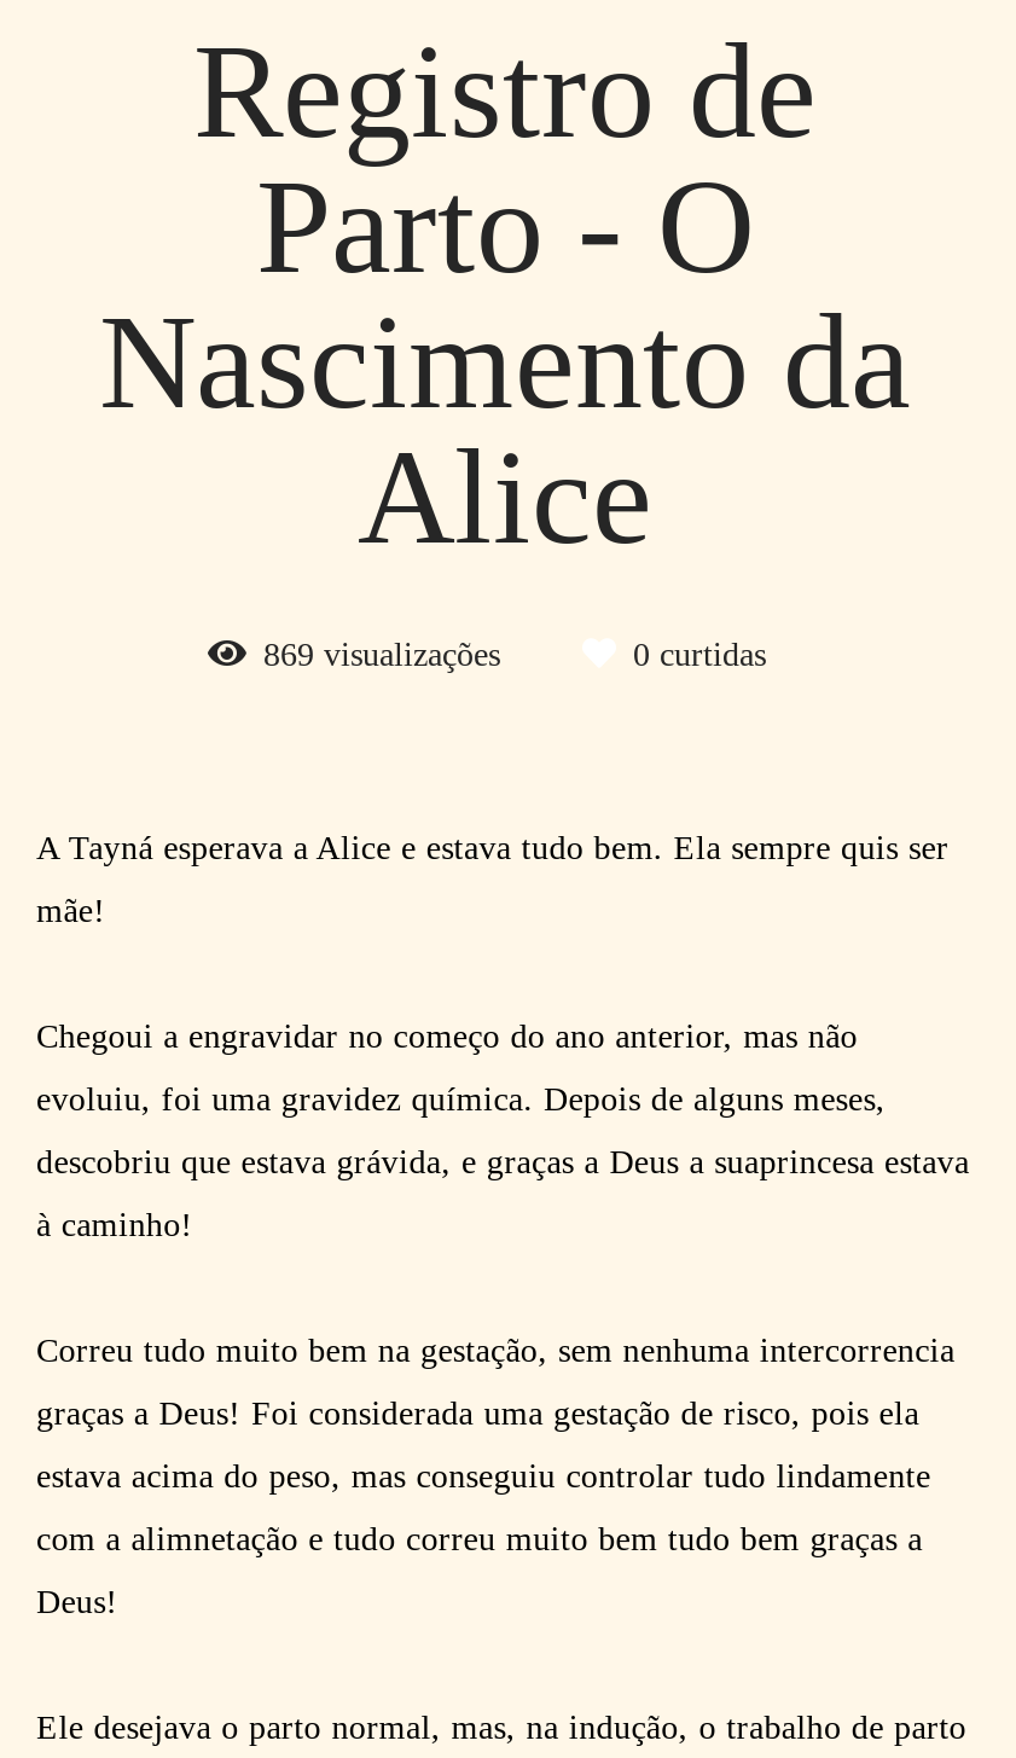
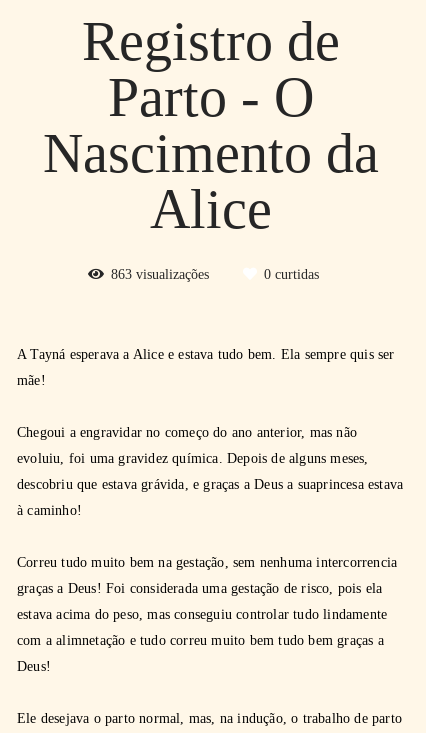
[263,636,510,672] 869 visualizações -> [111,267,213,282] 863 visualizações

